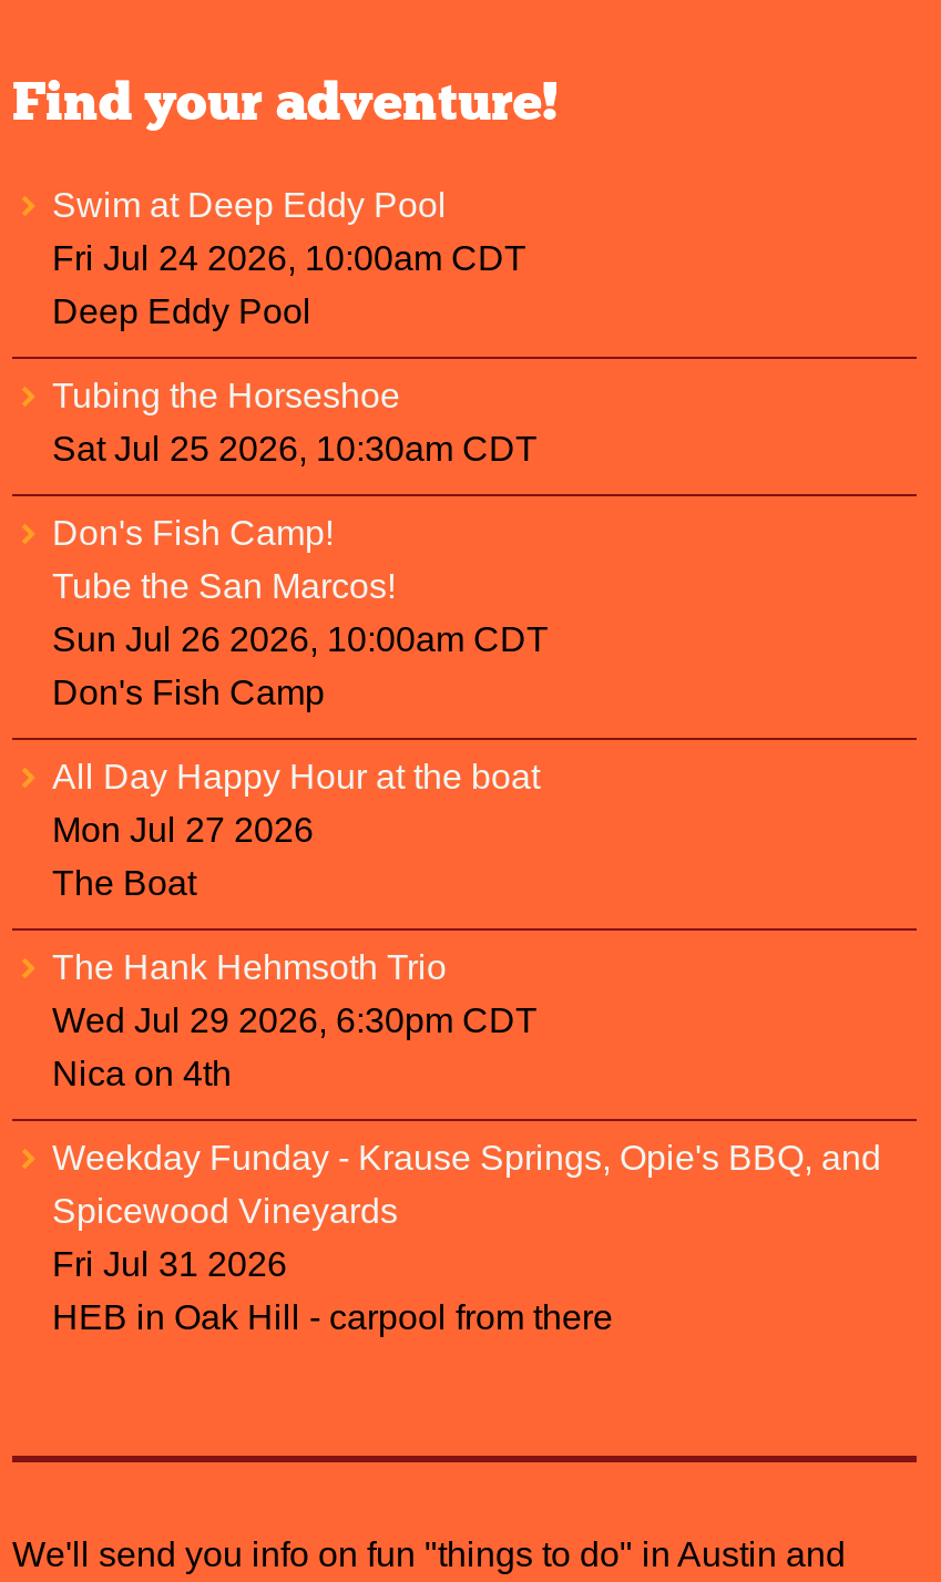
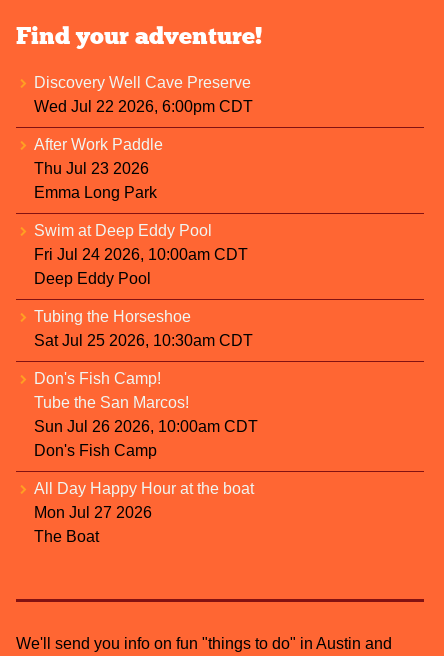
none -> [34,74,253,201] Discovery Well Cave Preserve | Wed Jul 22 2026, 6:00pm CDT | After Work Paddle | Thu Jul 23 2026 | Emma Long Park
moved [52,186,549,902] -> [34,222,258,545]: Swim at Deep Eddy Pool | Fri Jul 24 2026, 10:00am CDT | Deep Eddy Pool | ... | Mon Jul 27 2026 | The Boat
[52,948,881,1336] The Hank Hehmsoth Trio | Wed Jul 29 2026, 6:30pm CDT | Nica on 4th | Weekday Funday - Krause Springs, Opie's BBQ, and | Spicewood Vineyards | Fri Jul 31 2026 | HEB in Oak Hill - carpool from there -> none

